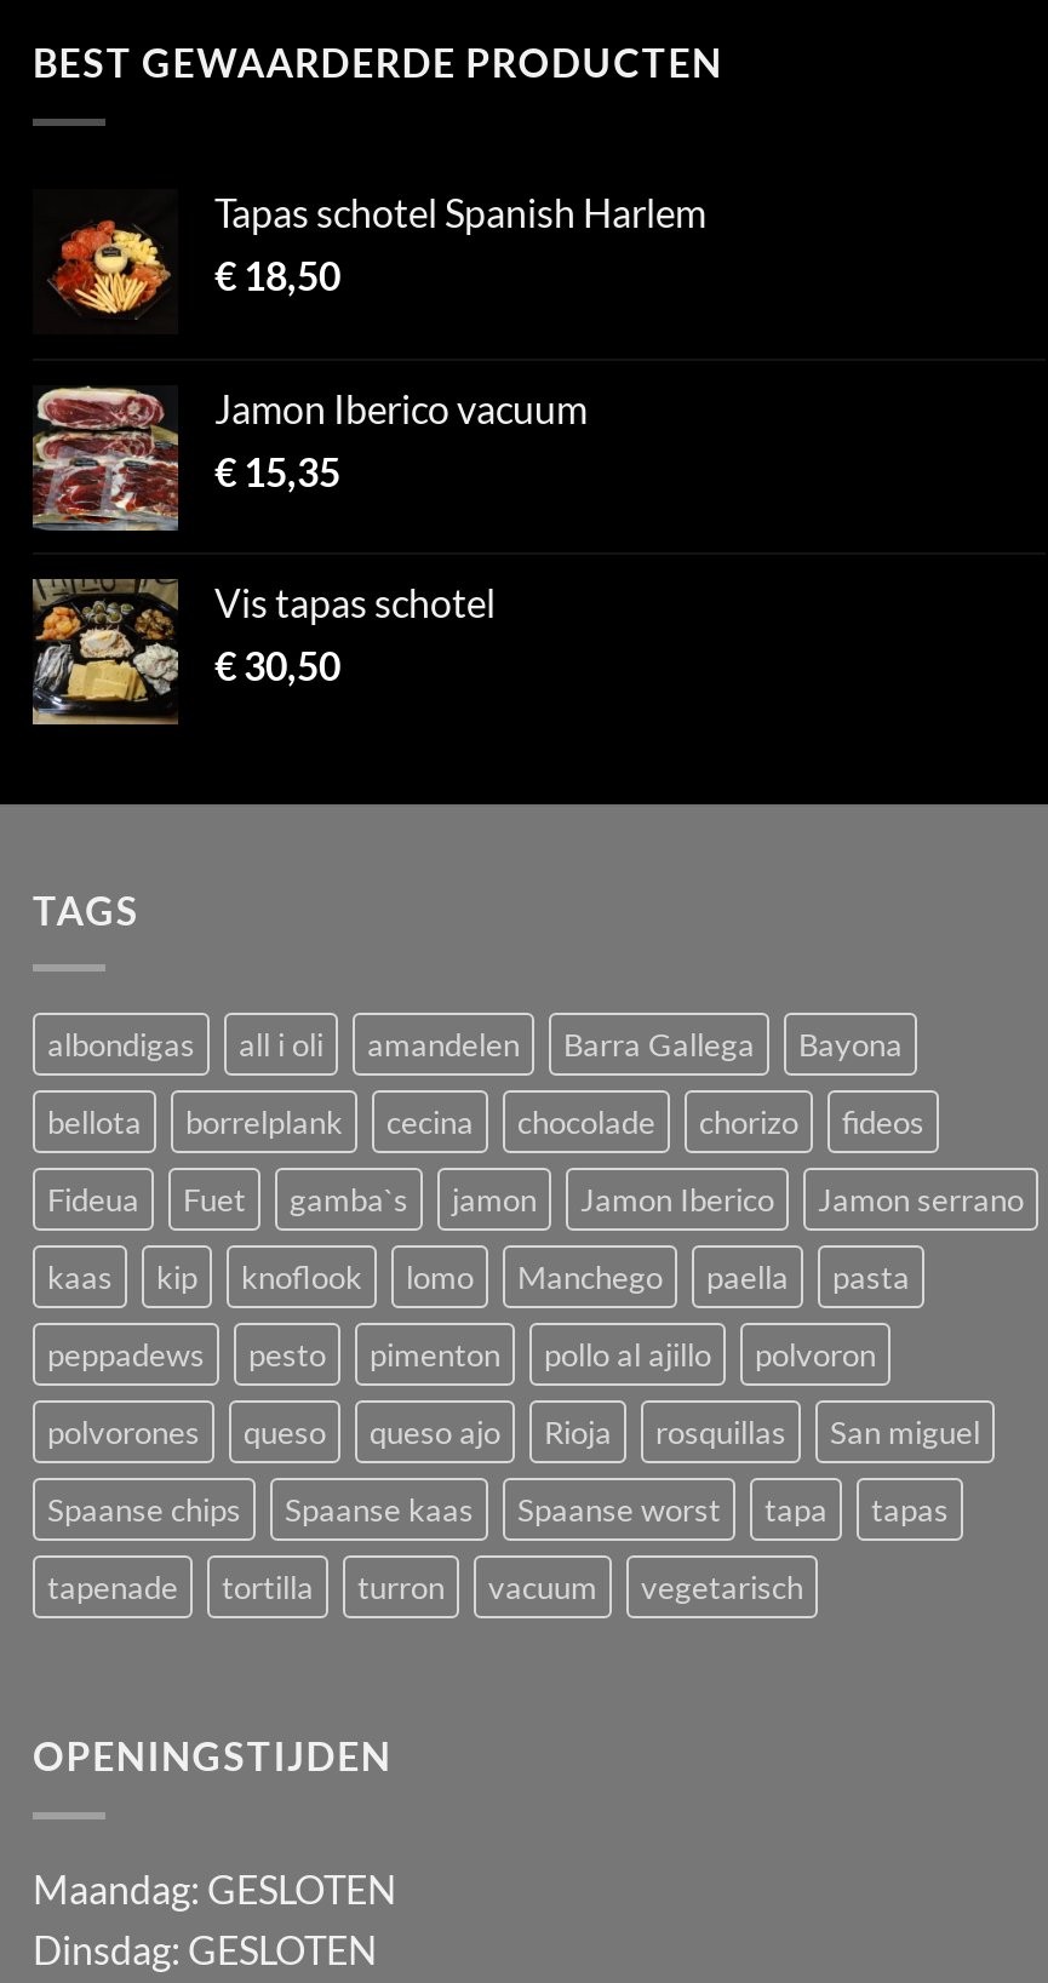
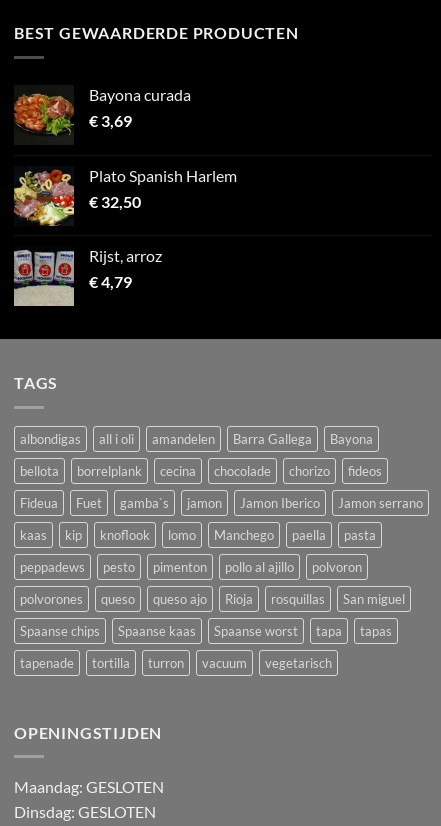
[33,188,706,316] [image] | Tapas schotel Spanish Harlem | €18,50 -> [13,85,191,137] [image] | Bayona curada | €3,69
[30,384,588,534] [image] | Jamon Iberico vacuum | €15,35 -> [14,166,237,227] [image] | Plato Spanish Harlem | €32,50
[30,575,496,728] [image] | Vis tapas schotel | €30,50 -> [13,246,162,307] [image] | Rijst, arroz | €4,79

